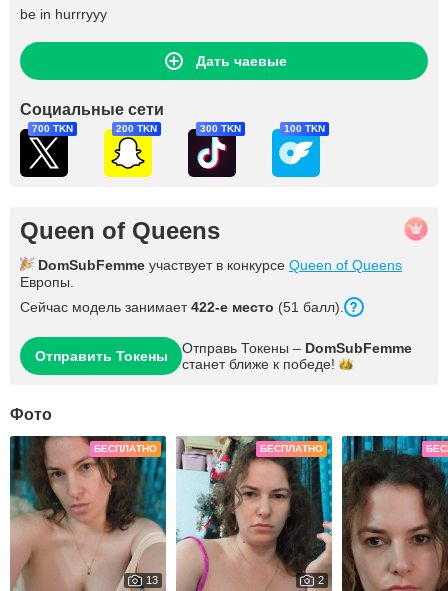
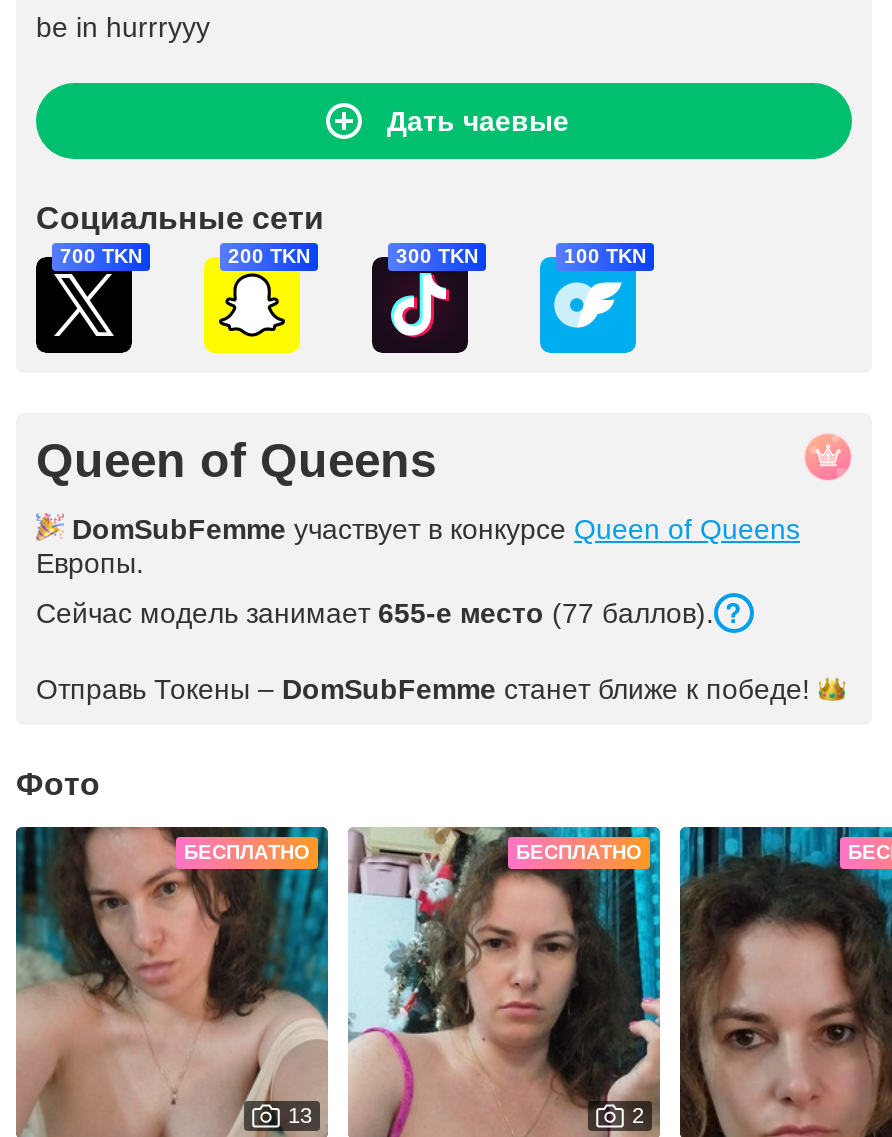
[20,299,344,315] Сейчас модель занимает 422-е место (51 балл). -> [36,597,714,629] Сейчас модель занимает 655-е место (77 баллов).
[34,340,412,372] Отправить Токены | Отправь Токены – DomSubFemme | станет ближе к победе! -> [36,673,810,705] Отправь Токены – DomSubFemme станет ближе к победе!

